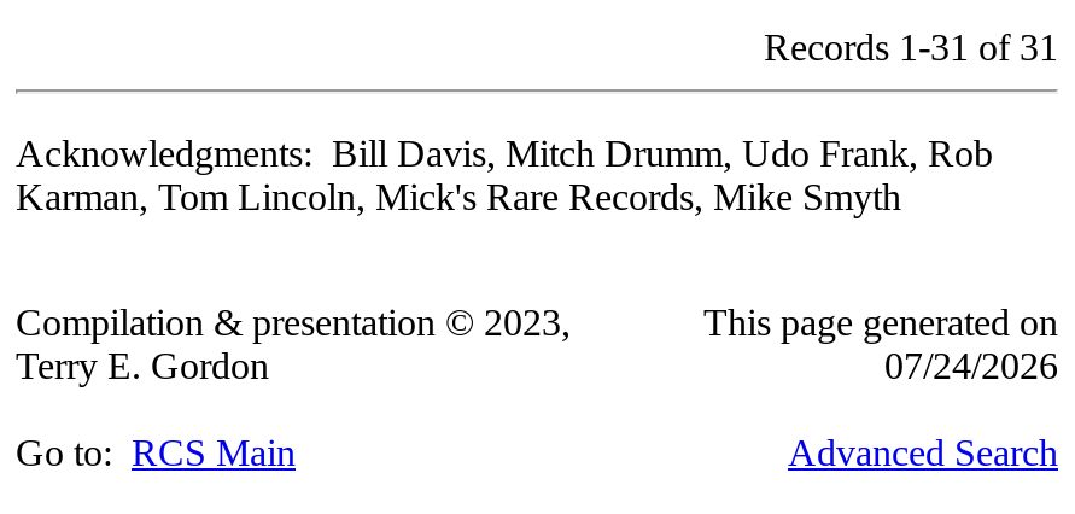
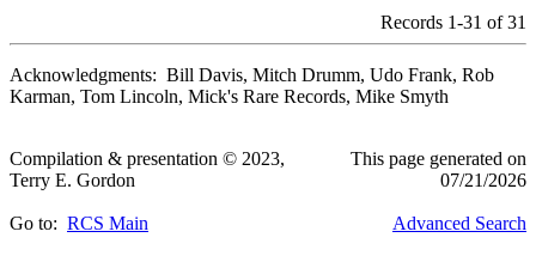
[884,345,1058,386] 07/24/2026 -> [440,170,526,190] 07/21/2026

